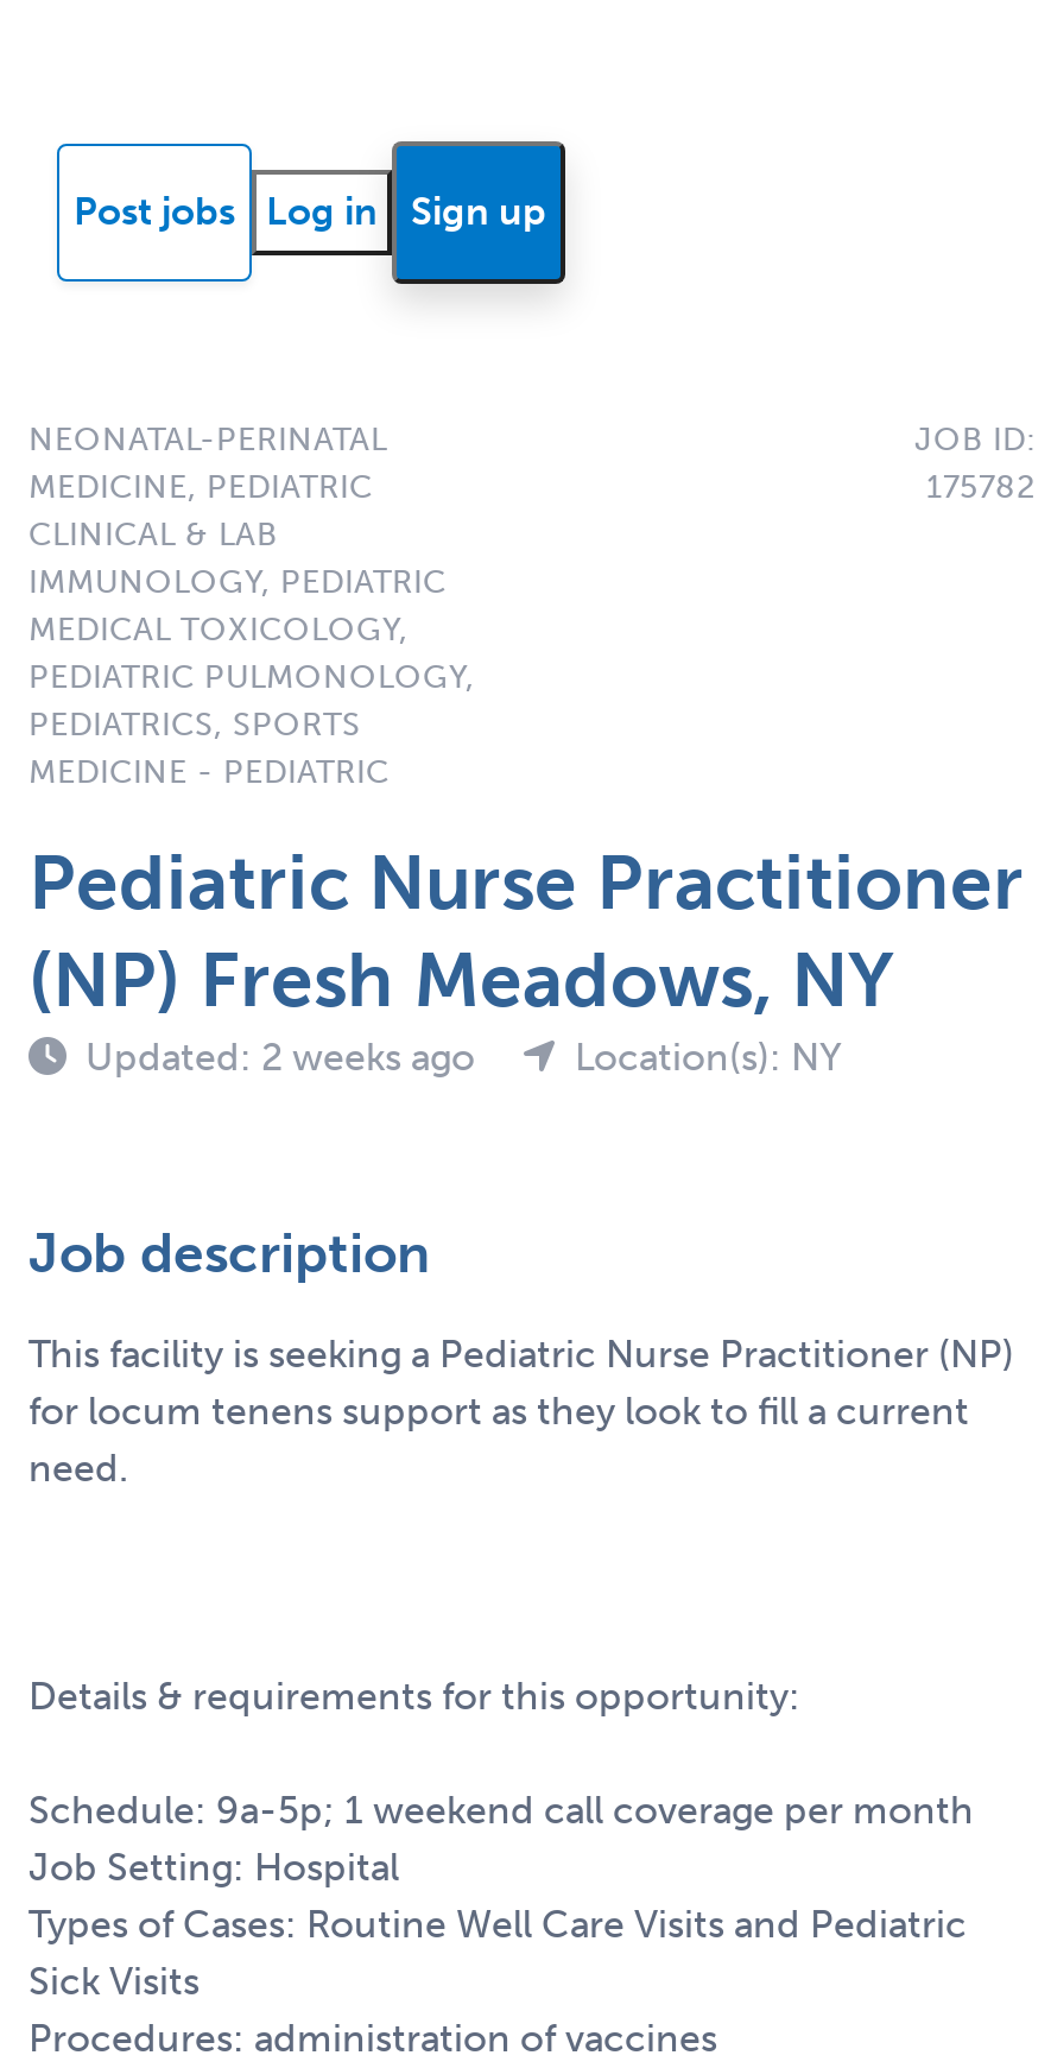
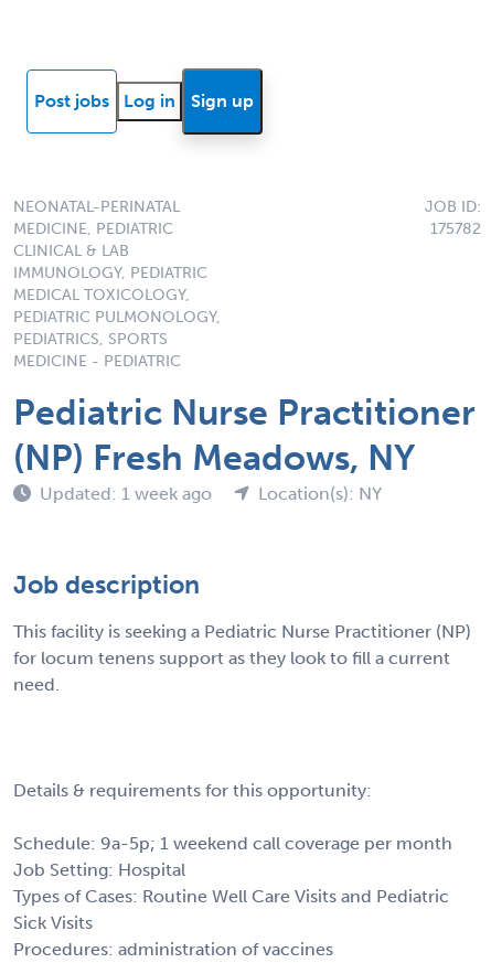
[86,1033,485,1079] Updated: 2 weeks ago -> [40,483,216,504] Updated: 1 week ago

